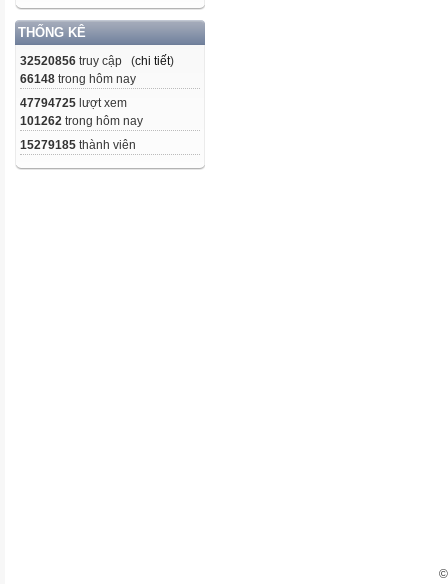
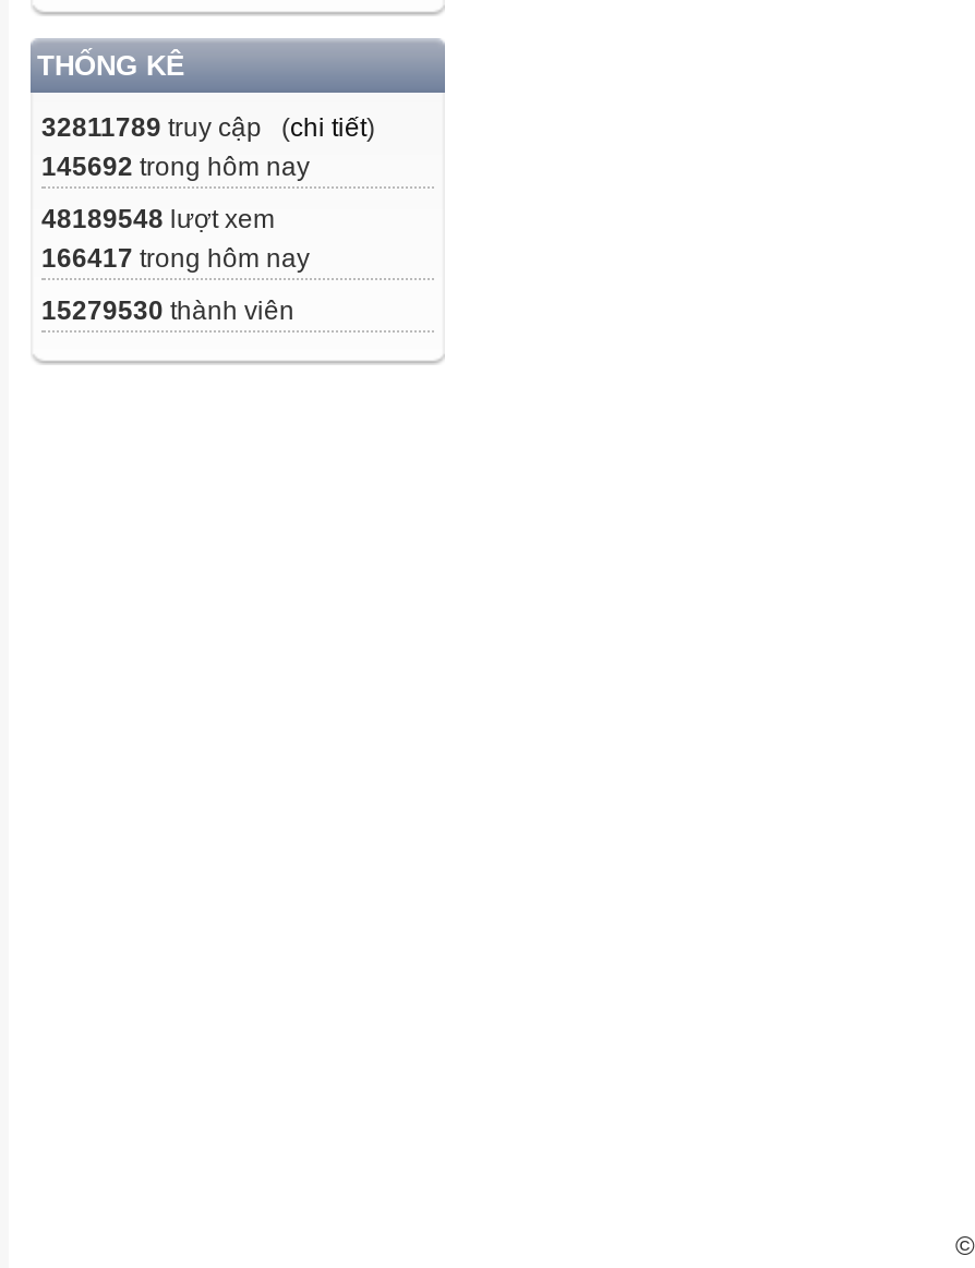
[20,54,174,68] 32520856 truy cập (chi tiết) -> [41,112,375,143] 32811789 truy cập (chi tiết)
[20,72,136,86] 66148 trong hôm nay -> [41,152,310,182] 145692 trong hôm nay
[20,96,127,110] 47794725 lượt xem -> [41,204,275,234] 48189548 lượt xem
[20,114,143,128] 101262 trong hôm nay -> [41,243,310,274] 166417 trong hôm nay
[20,138,136,152] 15279185 thành viên -> [41,295,294,326] 15279530 thành viên

